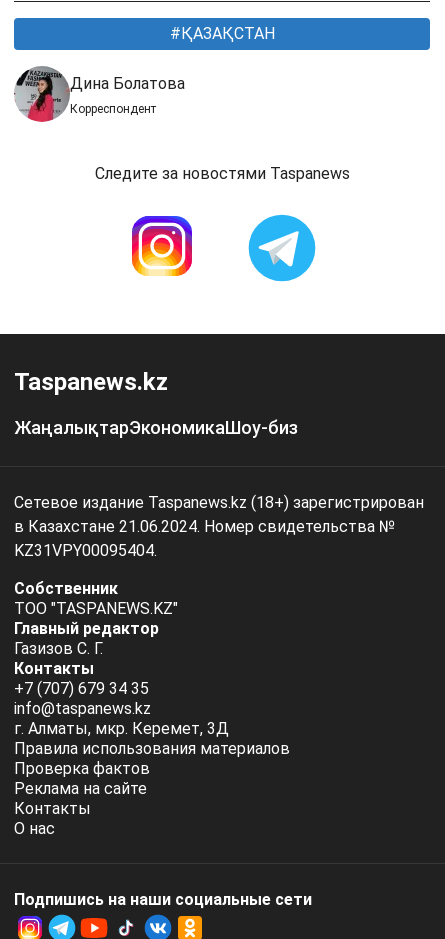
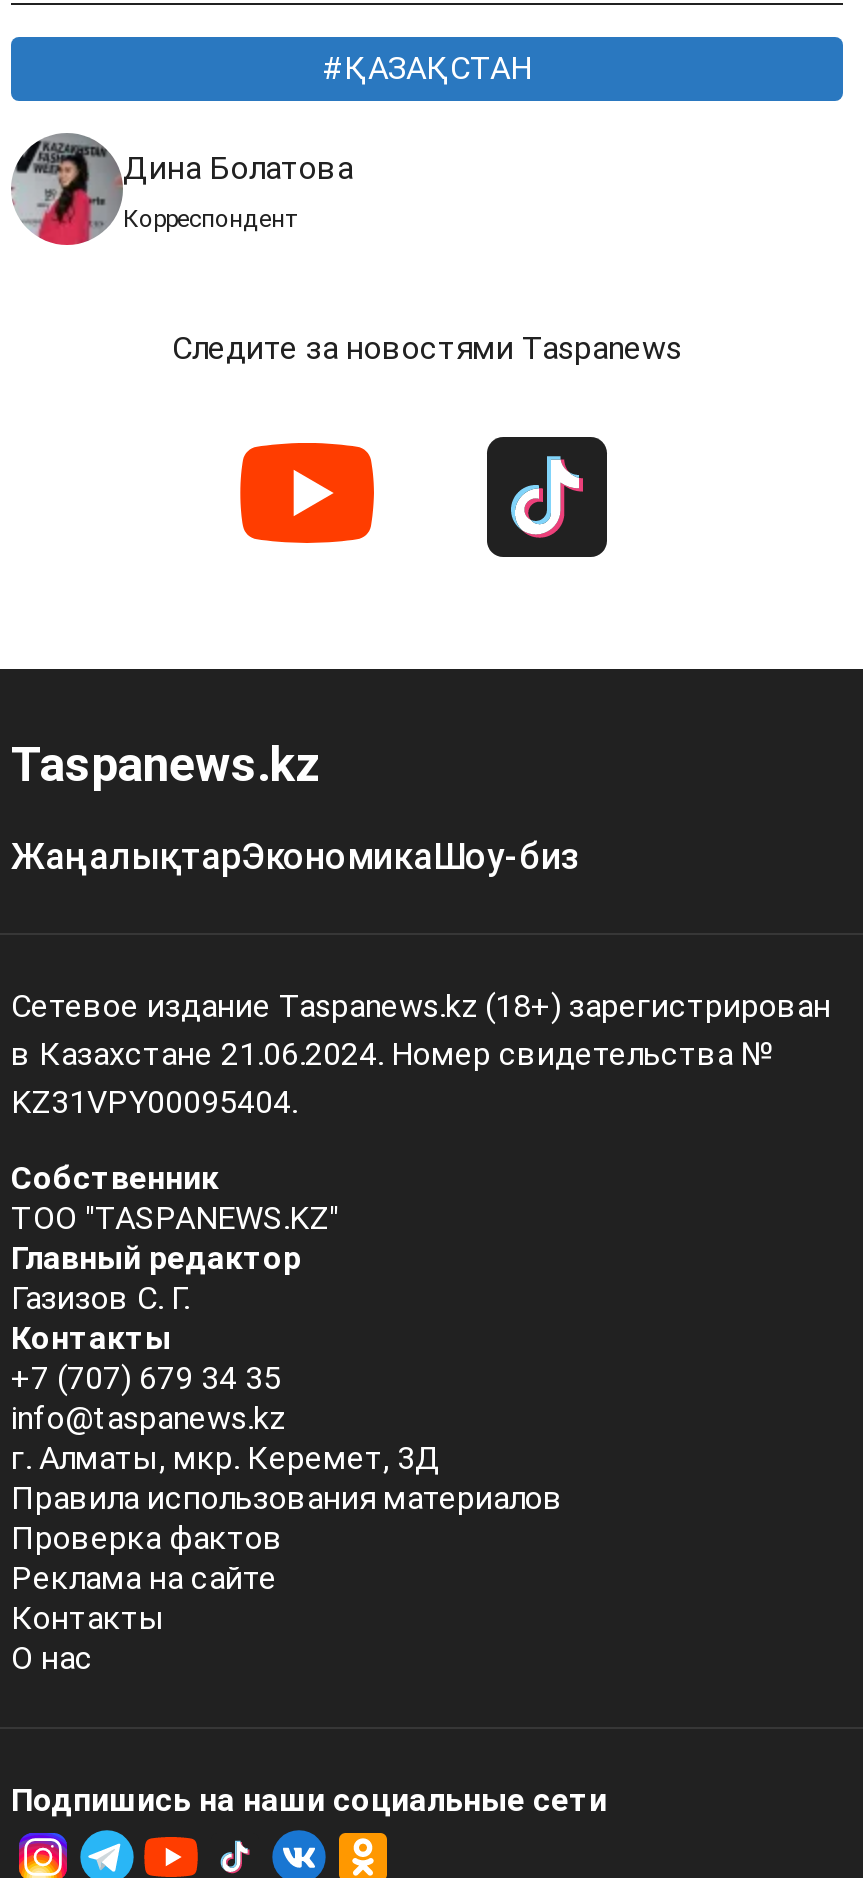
[128,215,196,277] [image] -> [237,432,377,552] [image]
[248,214,316,282] [image] -> [481,430,613,562] [image]

